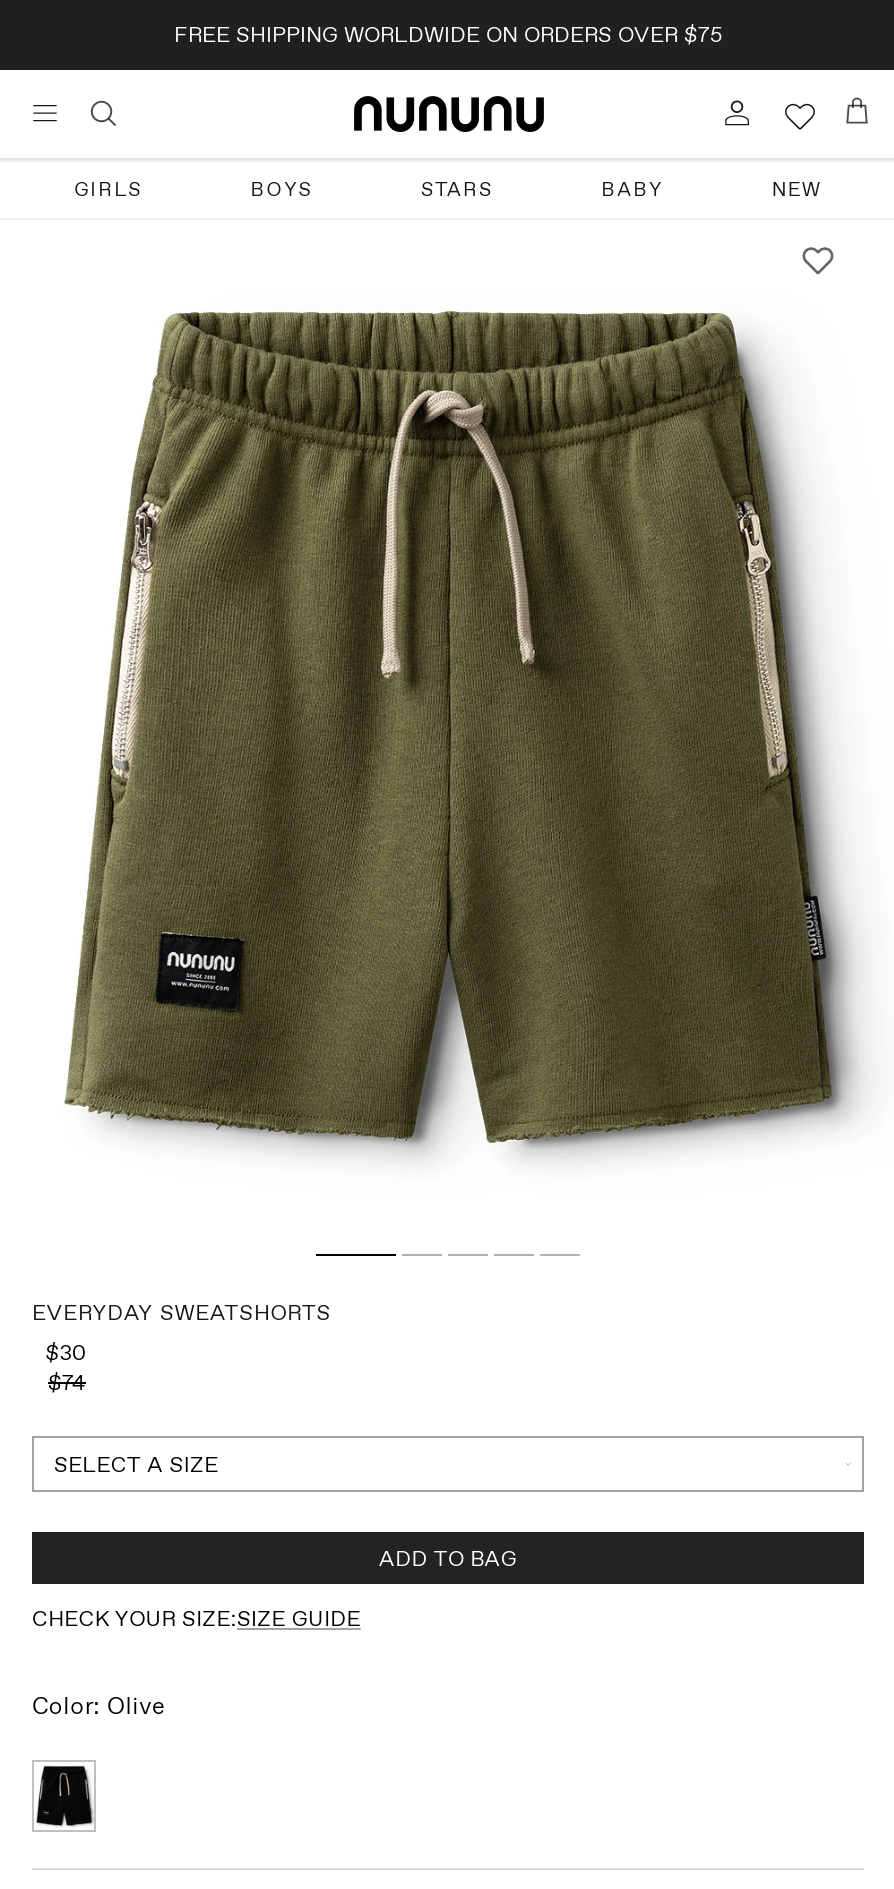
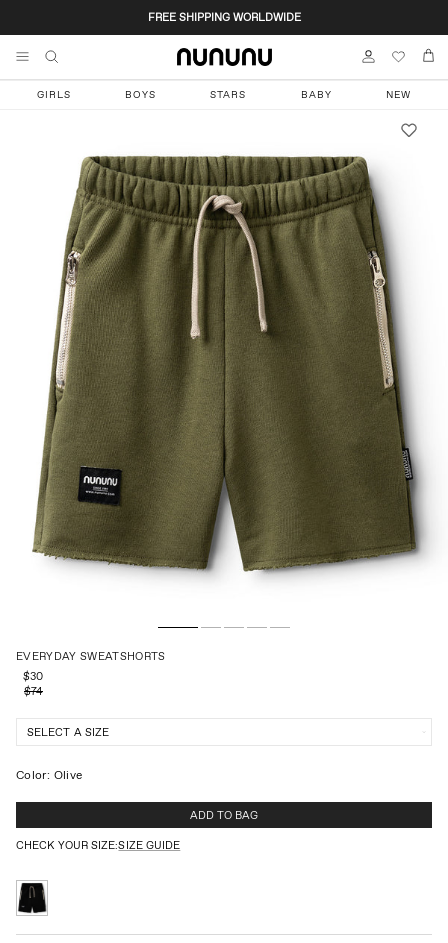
[174,21,722,49] FREE SHIPPING WORLDWIDE ON ORDERS OVER $75 -> [147,10,300,24] FREE SHIPPING WORLDWIDE
moved [32,1544,517,1632] -> [16,808,258,852]: ADD TO BAG | CHECK YOUR SIZE:SIZE GUIDE
moved [32,1690,165,1720] -> [16,767,82,782]: Color: Olive

